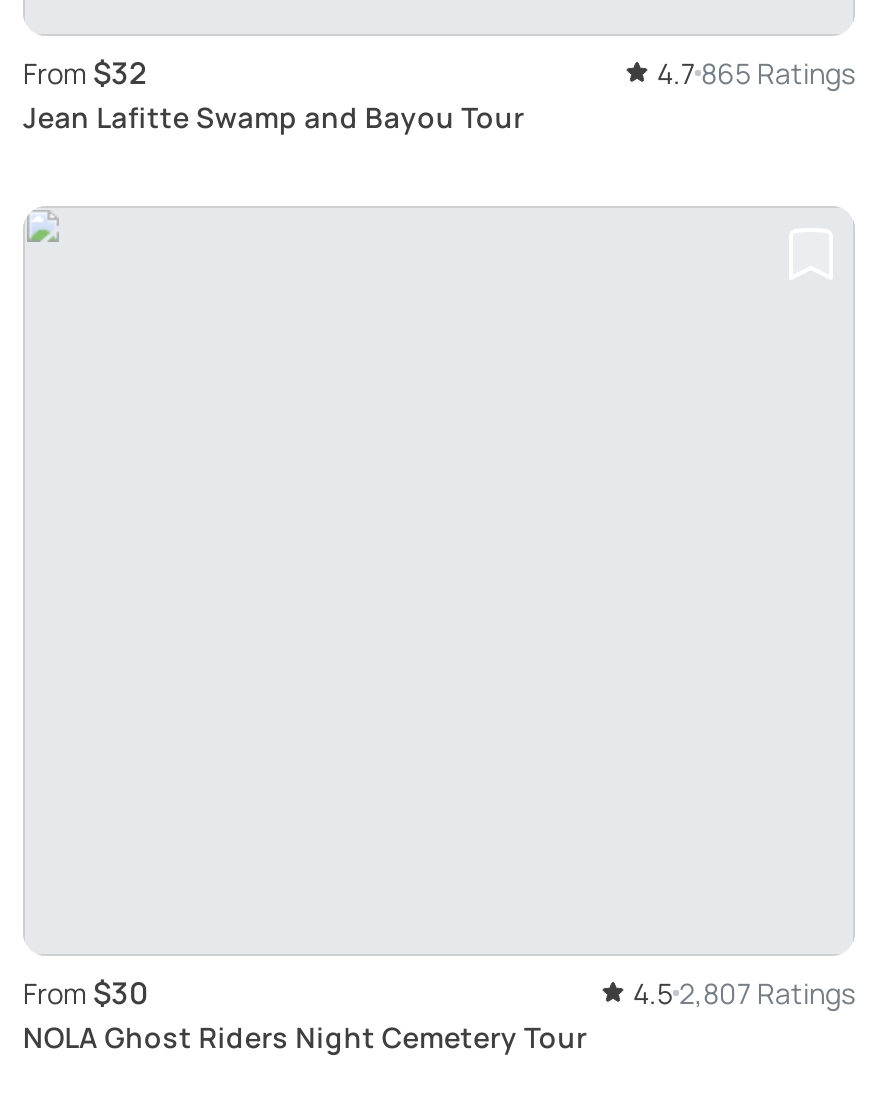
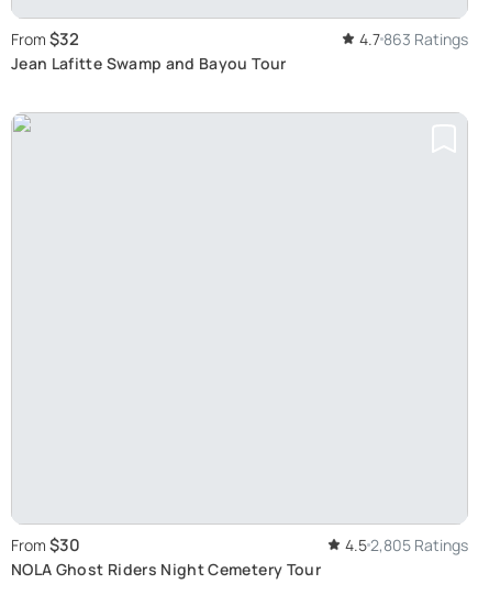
[657,55,855,93] 4.7 865 Ratings -> [359,29,468,50] 4.7 863 Ratings
[633,973,855,1011] 4.5 2,807 Ratings -> [345,534,468,555] 4.5 2,805 Ratings

